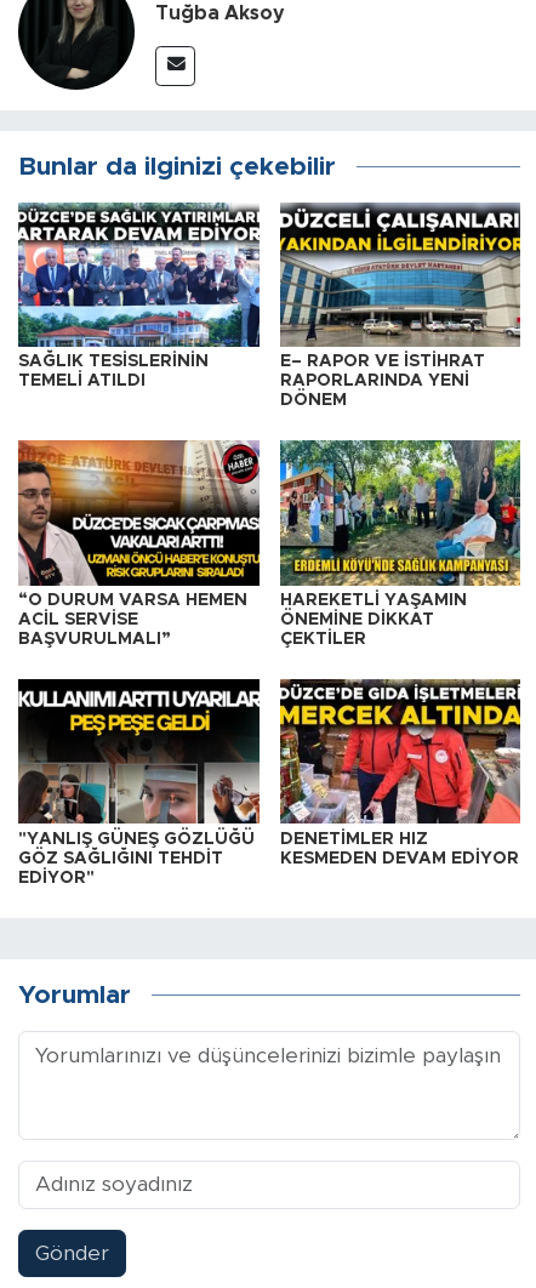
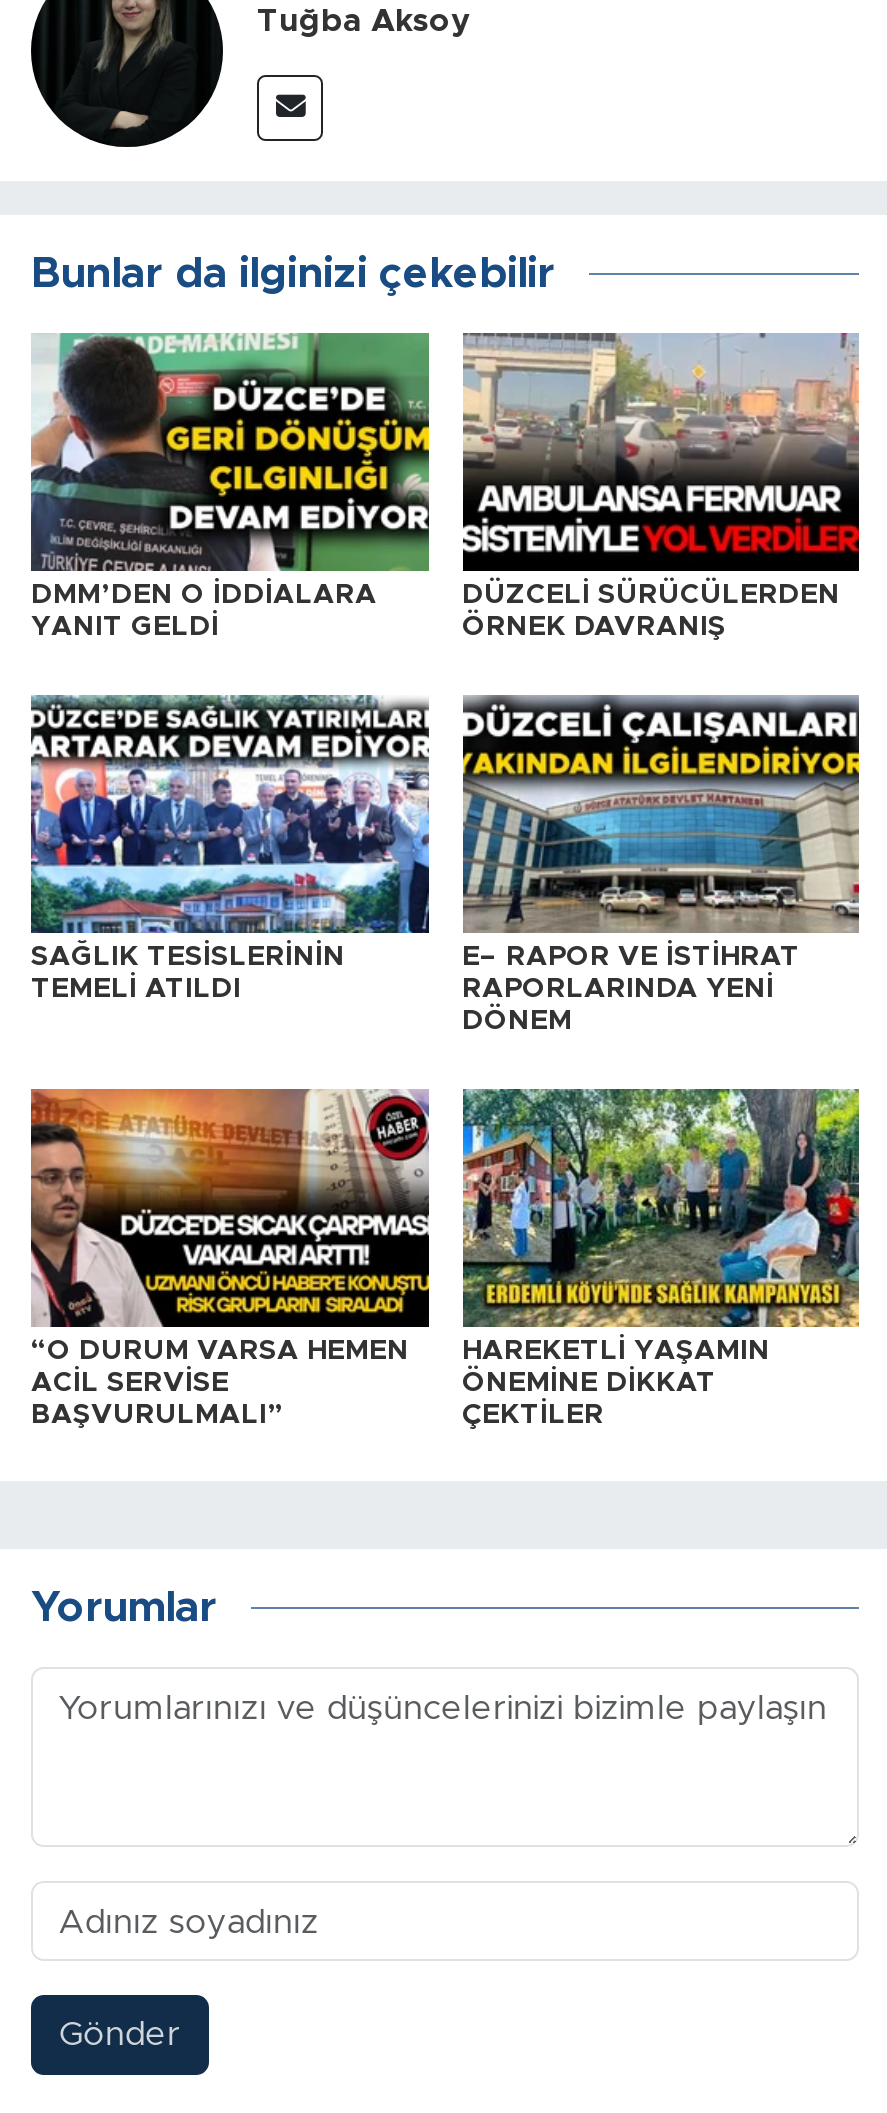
none -> [31,332,431,642] [image] | DMM’DEN O İDDİALARA | YANIT GELDİ
none -> [461,332,861,642] [image] | DÜZCELİ SÜRÜCÜLERDEN | ÖRNEK DAVRANIŞ
moved [16,199,484,647] -> [27,690,800,1429]: [image] | SAĞLIK TESİSLERİNİN | TEMELİ ATILDI | ... | ÖNEMİNE DİKKAT | ÇEKTİLER
[17,678,261,886] [image] | "YANLIŞ GÜNEŞ GÖZLÜĞÜ | GÖZ SAĞLIĞINI TEHDİT | EDİYOR" -> none
[279,678,521,867] [image] | DENETİMLER HIZ | KESMEDEN DEVAM EDİYOR -> none

